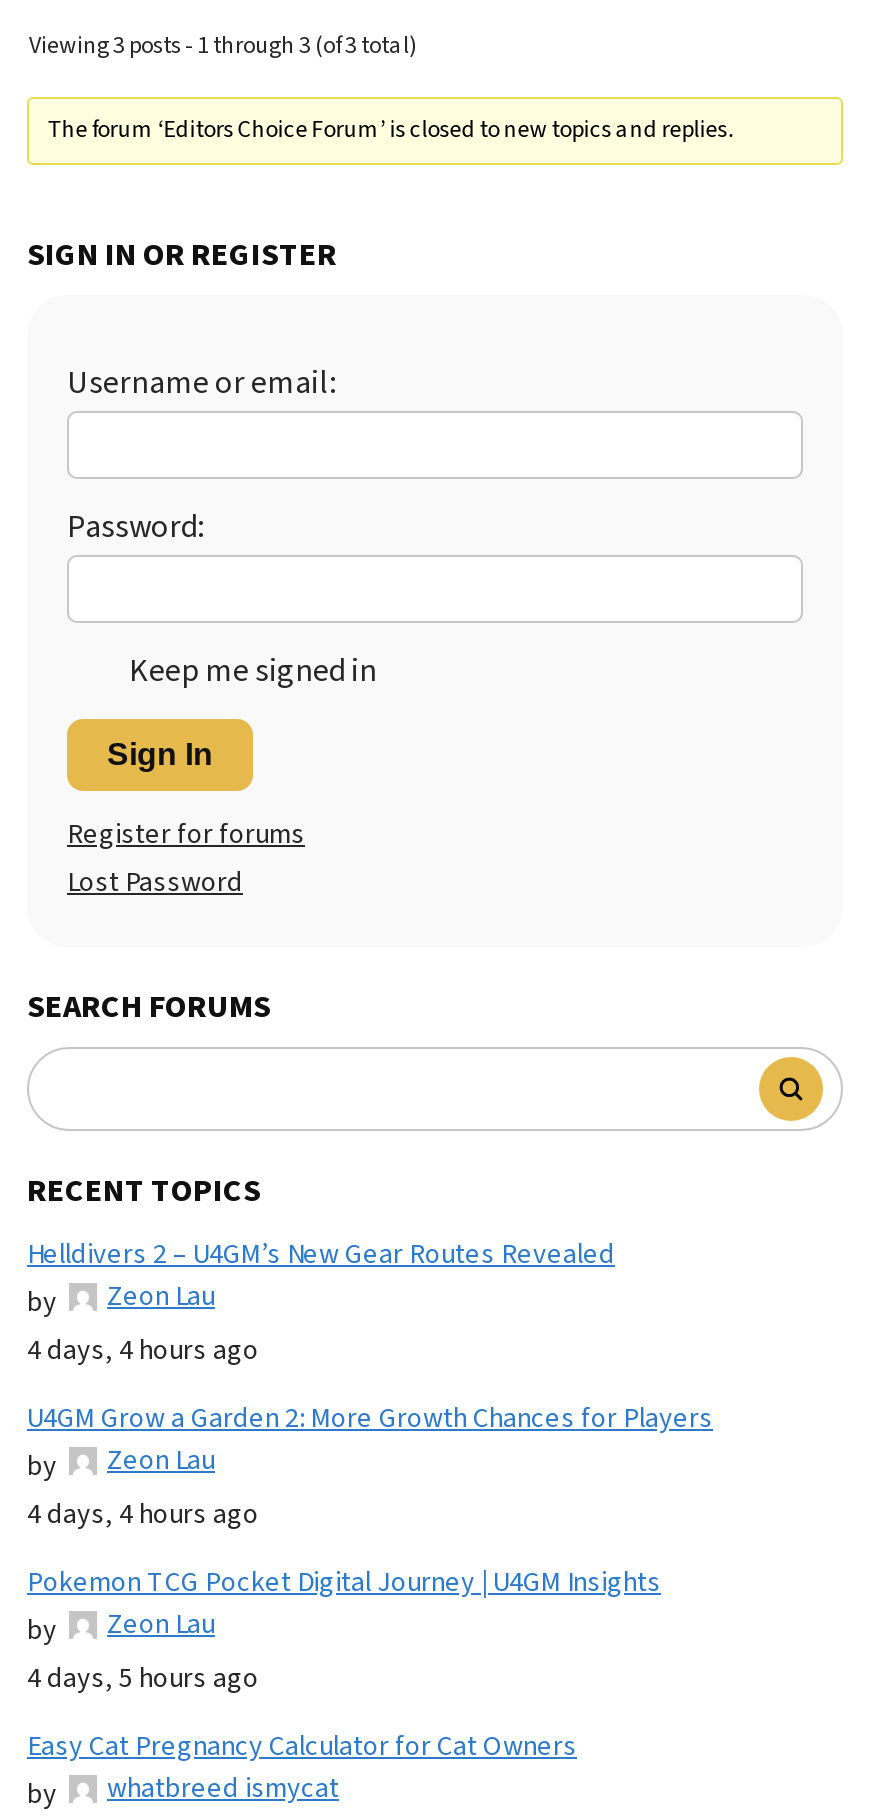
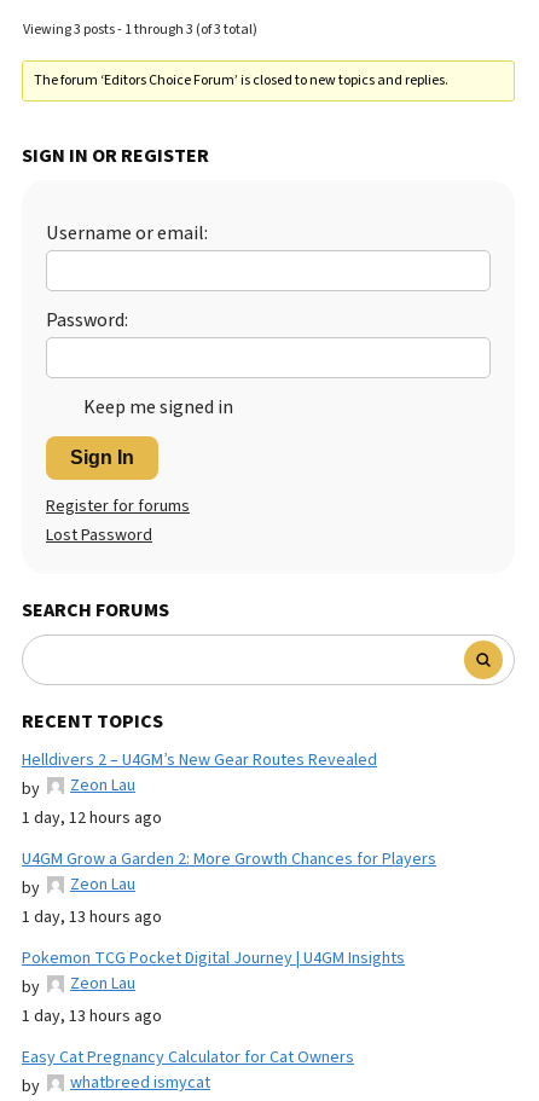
[27,1330,259,1370] 4 days, 4 hours ago -> [22,806,162,830] 1 day, 12 hours ago
[27,1494,259,1534] 4 days, 4 hours ago -> [22,905,162,929] 1 day, 13 hours ago
[27,1658,259,1698] 4 days, 5 hours ago -> [22,1004,162,1028] 1 day, 13 hours ago

